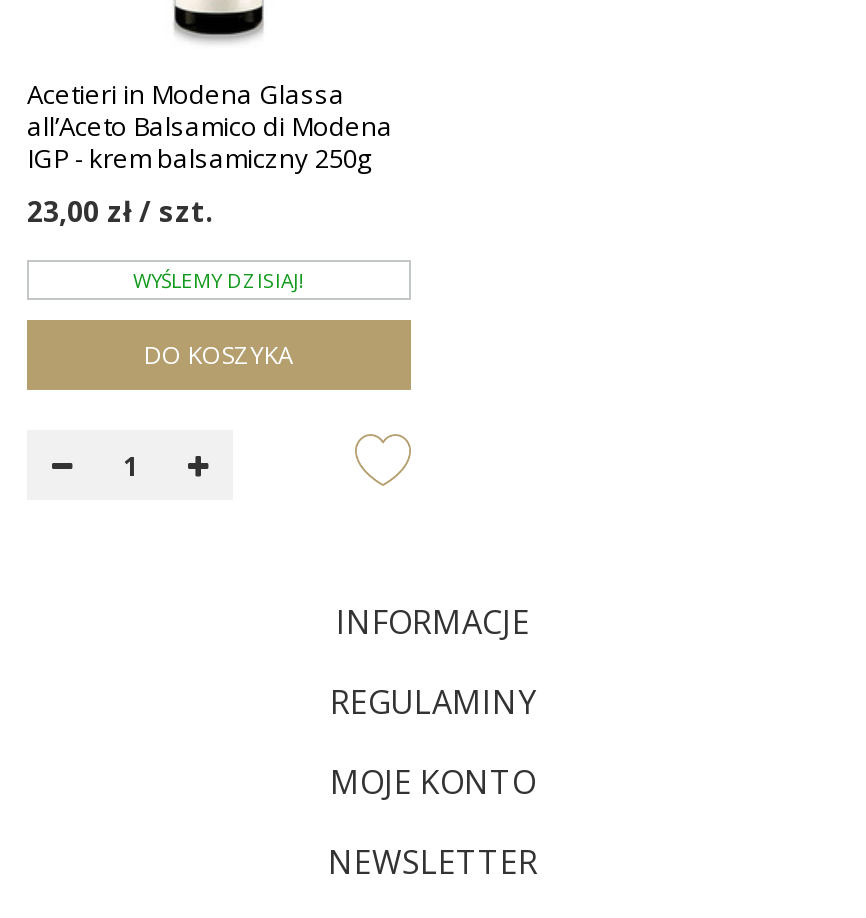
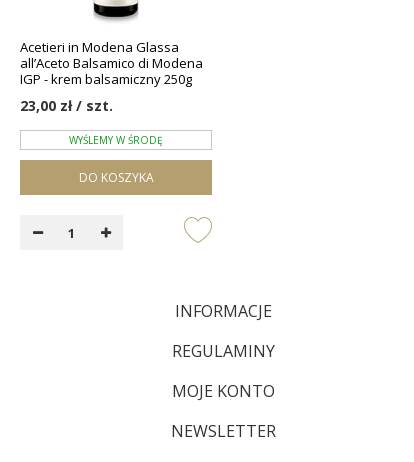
[133,265,305,293] WYŚLEMY DZISIAJ! -> [69,132,163,146] WYŚLEMY W ŚRODĘ

